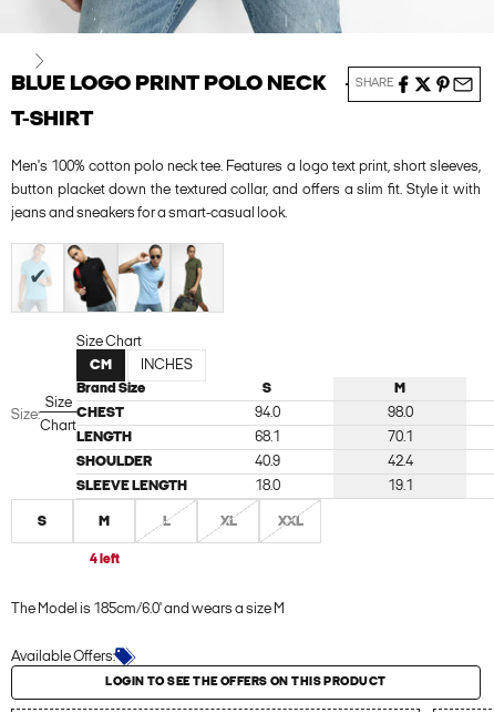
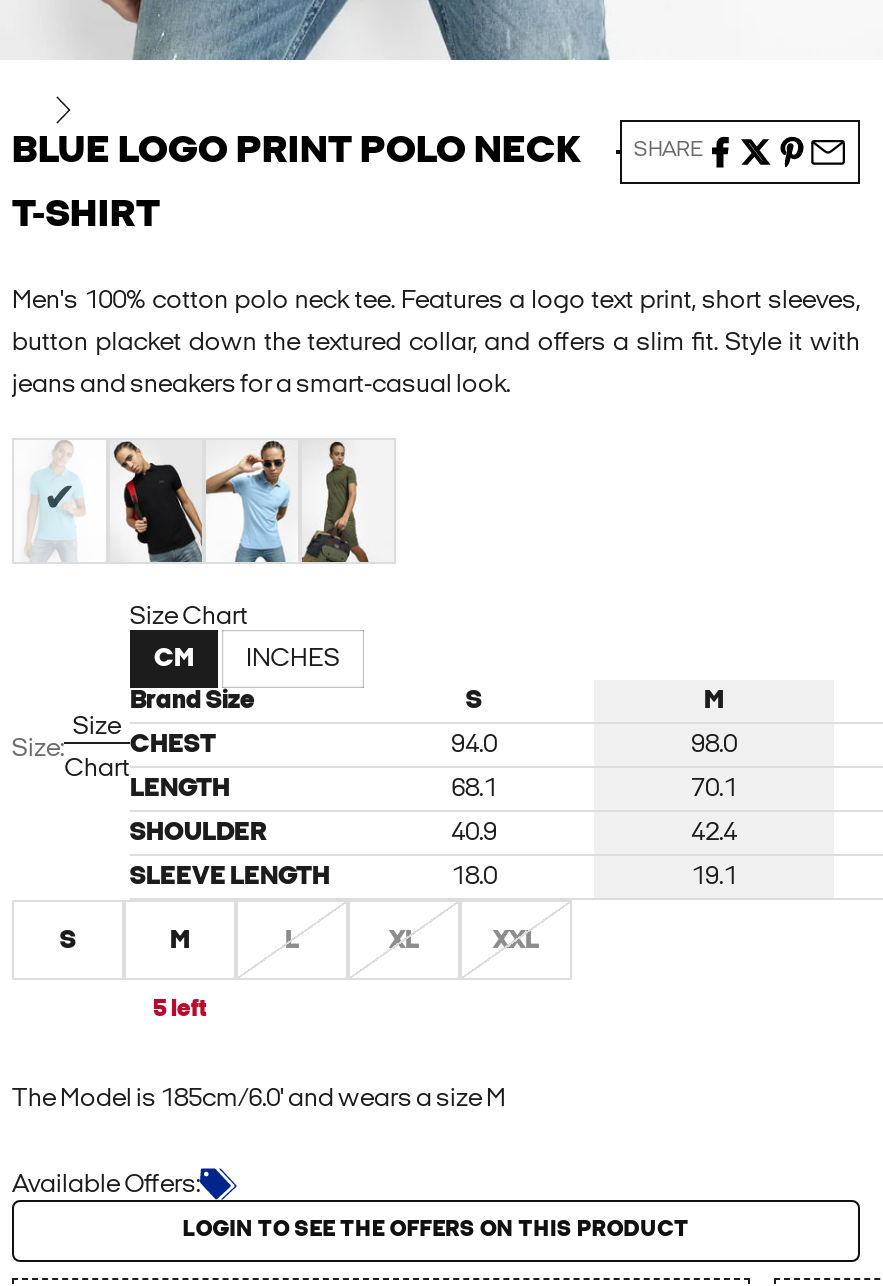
[89,553,119,567] 4 left -> [153,998,207,1022] 5 left

